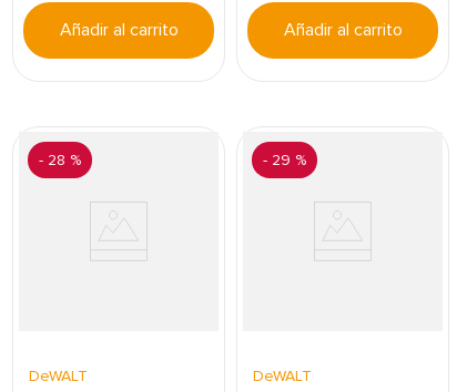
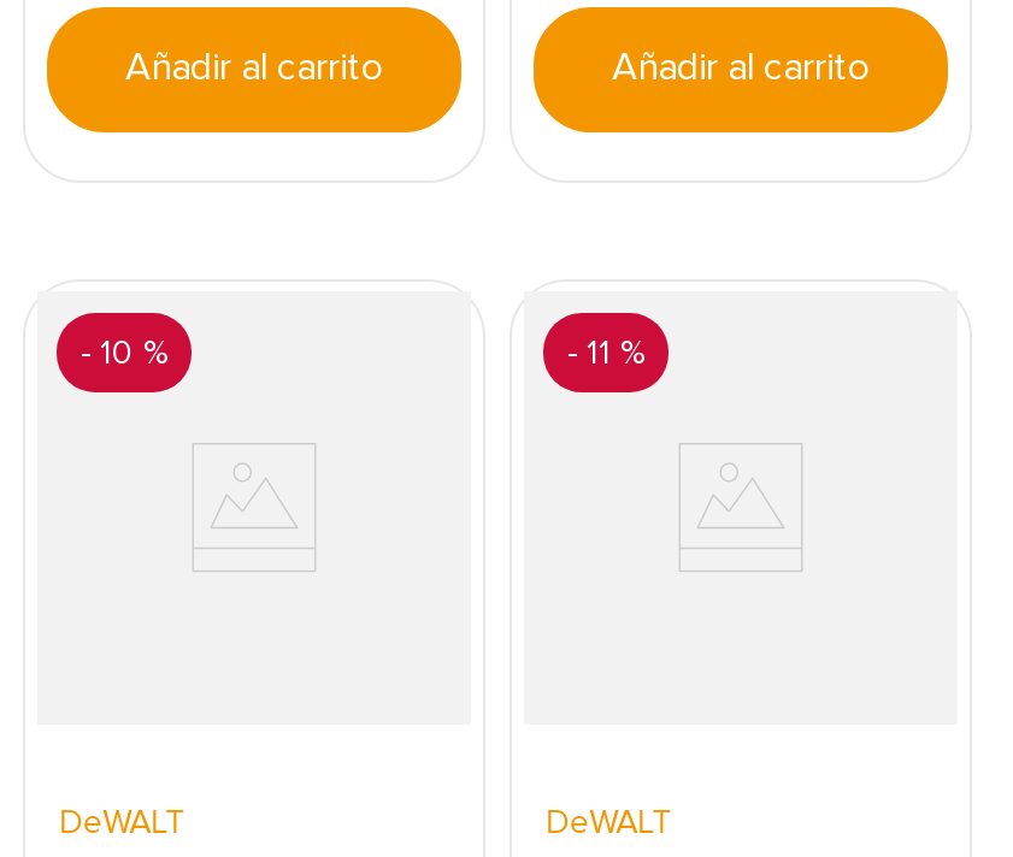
[39,150,81,169] - 28 % -> [81,331,167,372] - 10 %
[263,150,306,169] - 29 % -> [567,331,644,372] - 11 %

